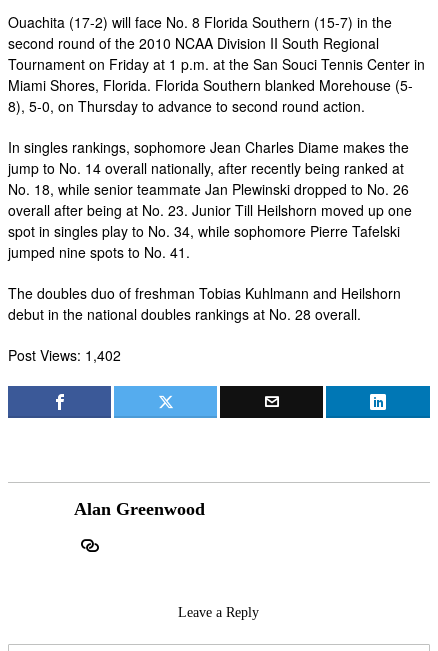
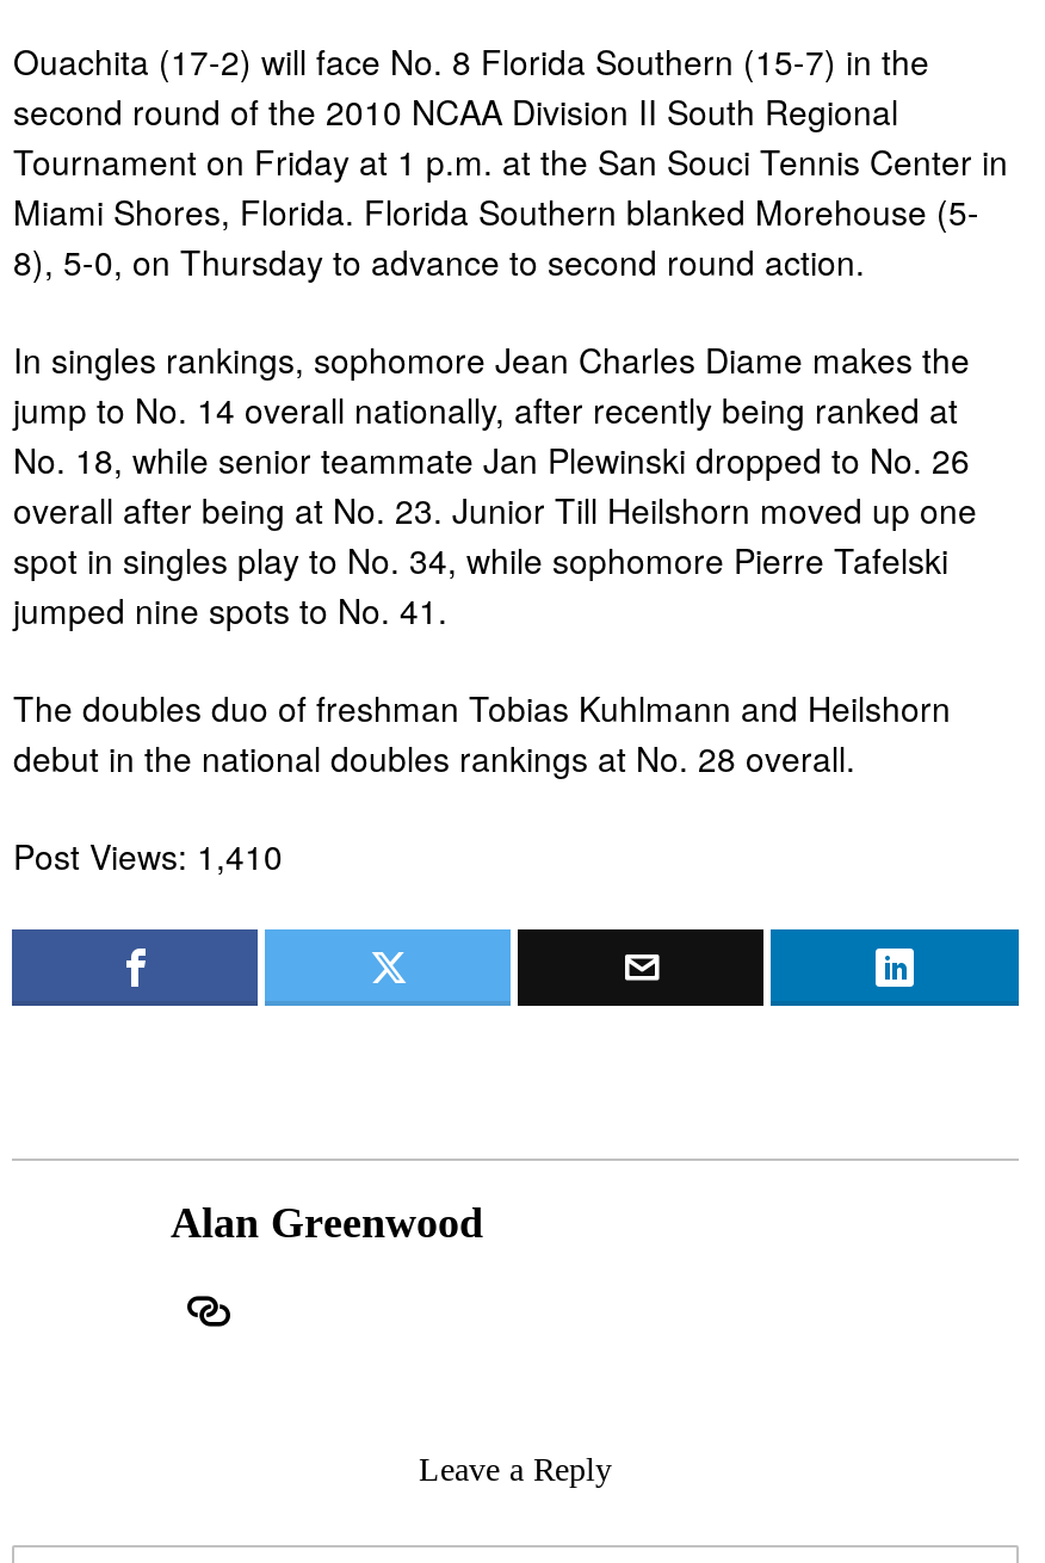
[8,345,121,365] Post Views: 1,402 -> [13,832,282,879] Post Views: 1,410

